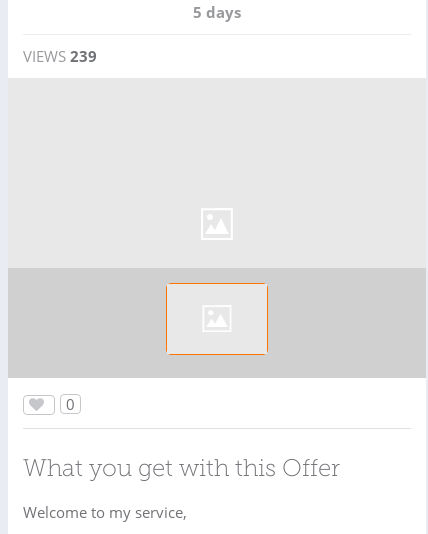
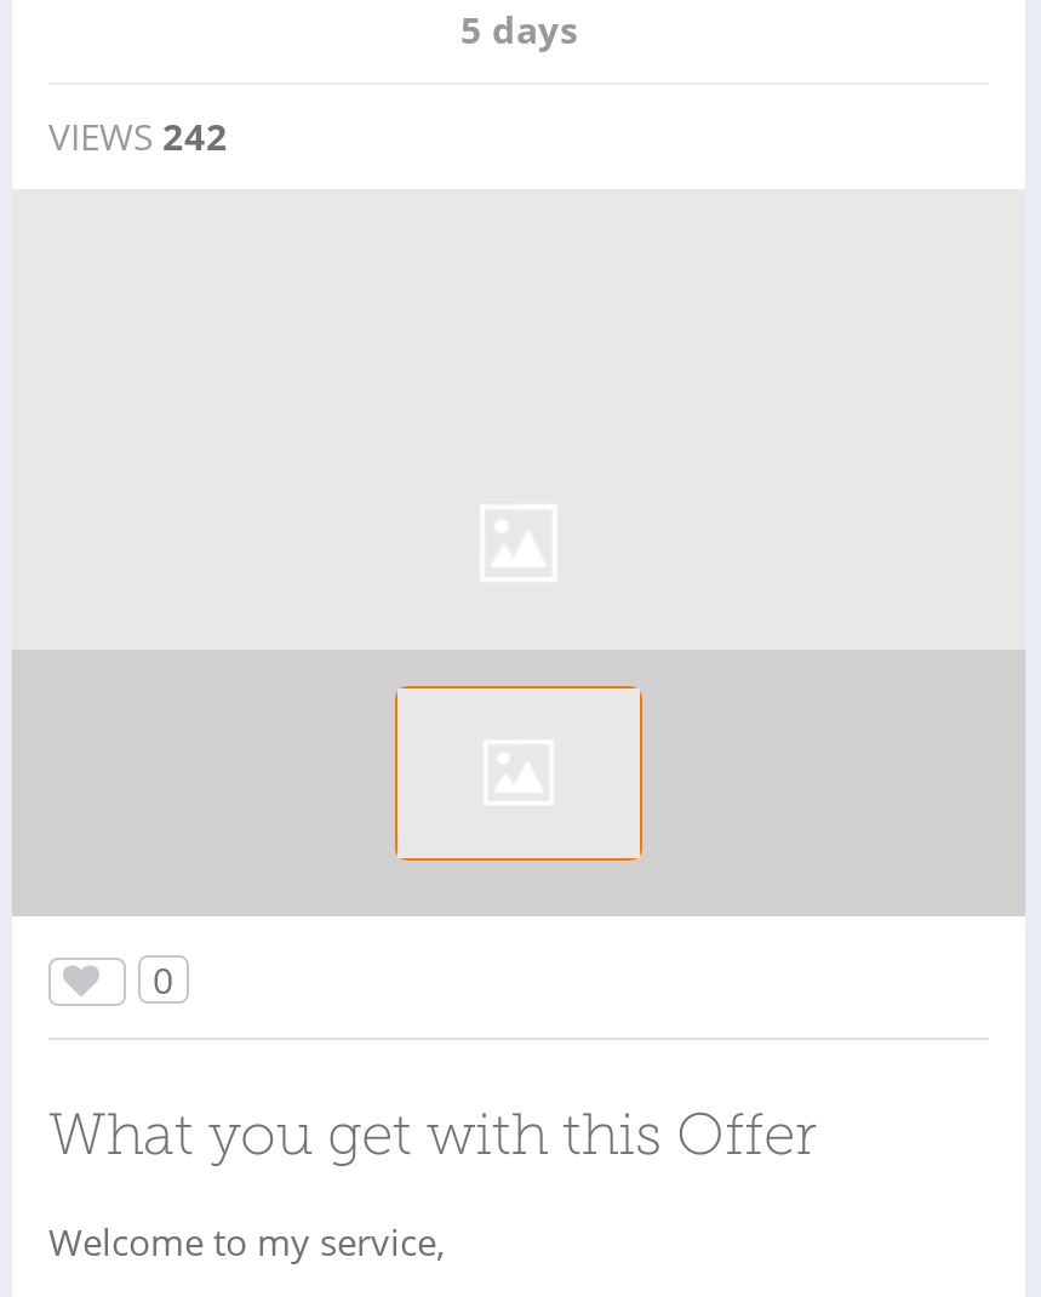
[23,46,97,66] VIEWS 239 -> [48,112,228,160] VIEWS 242

